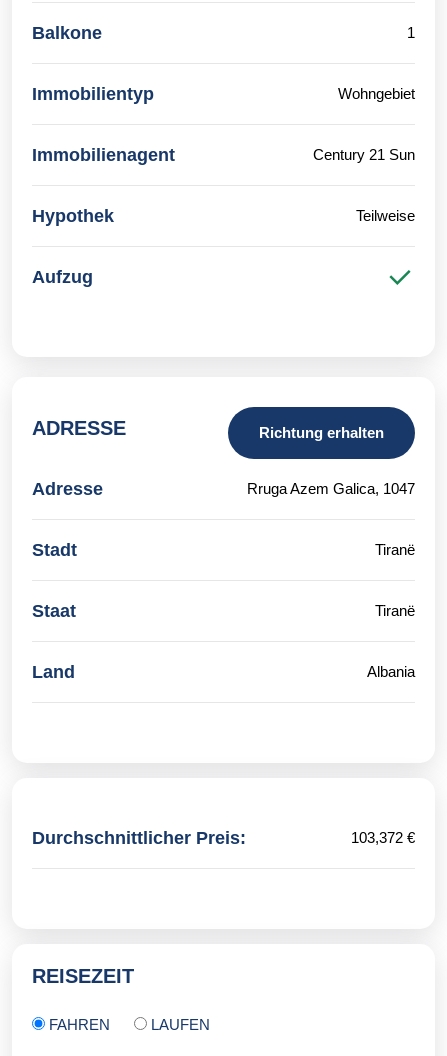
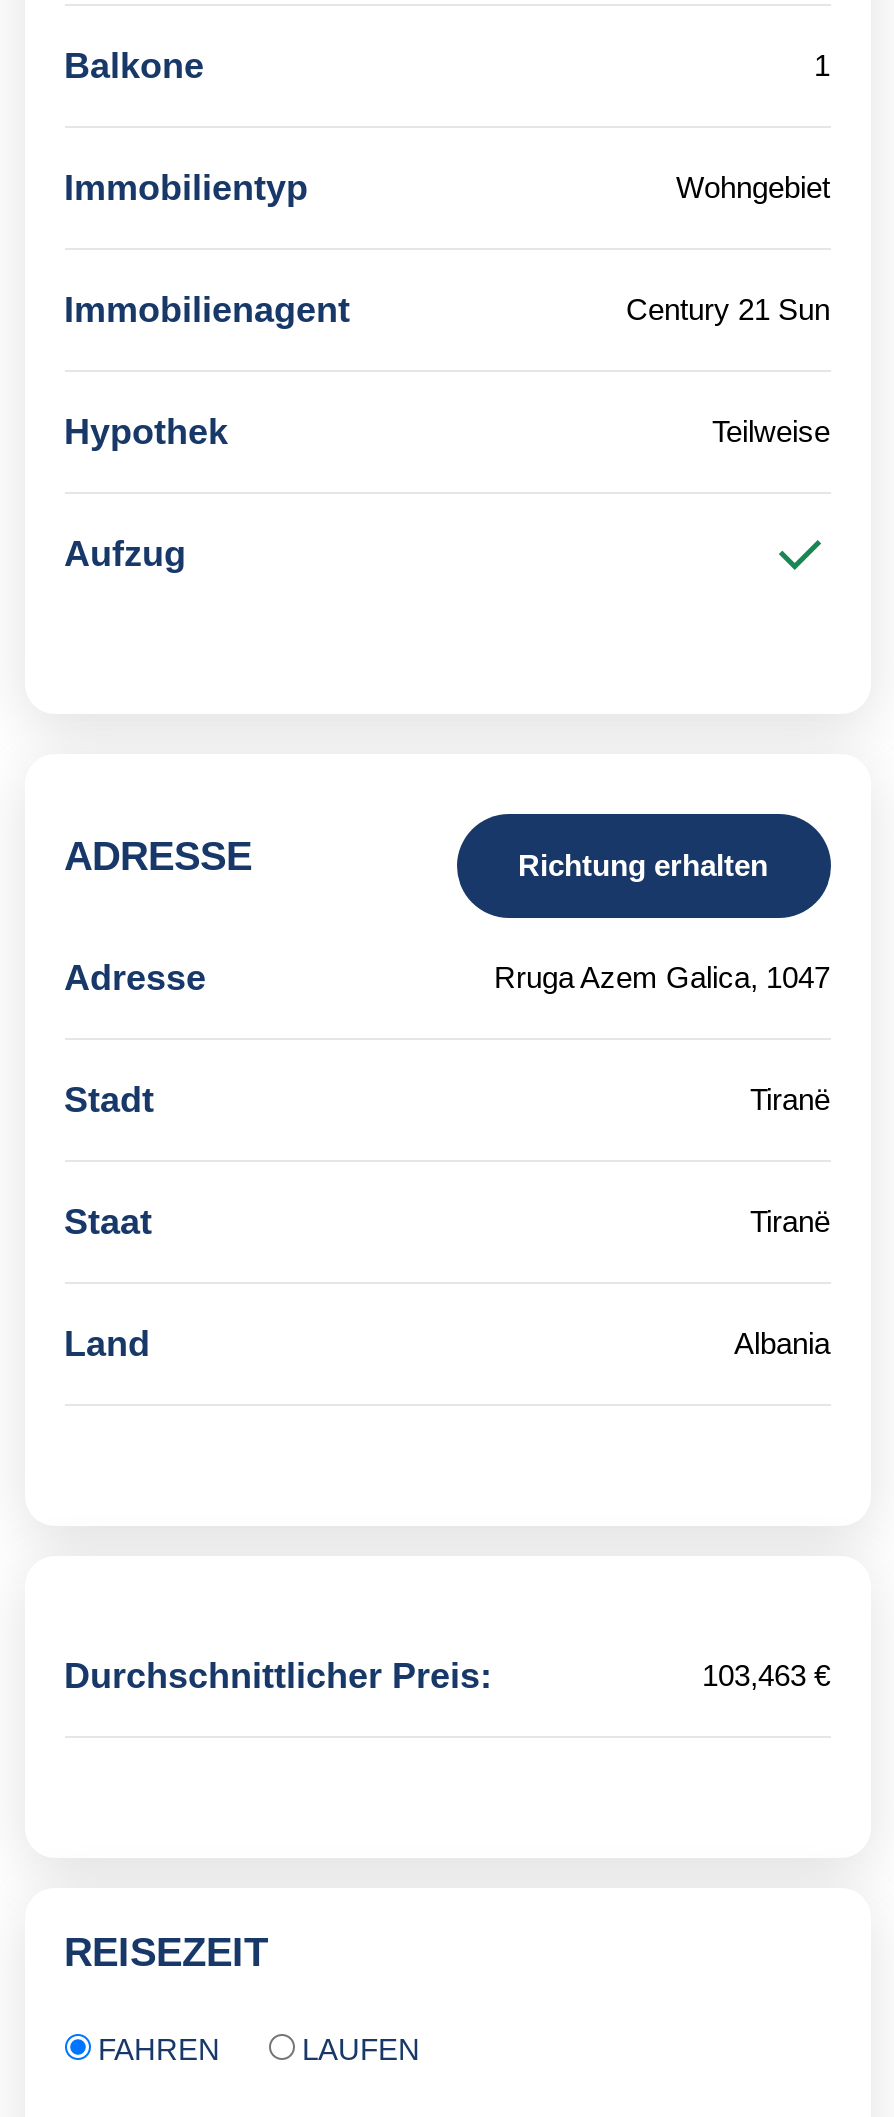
[350,829,414,846] 103,372 € -> [702,1658,830,1692] 103,463 €

